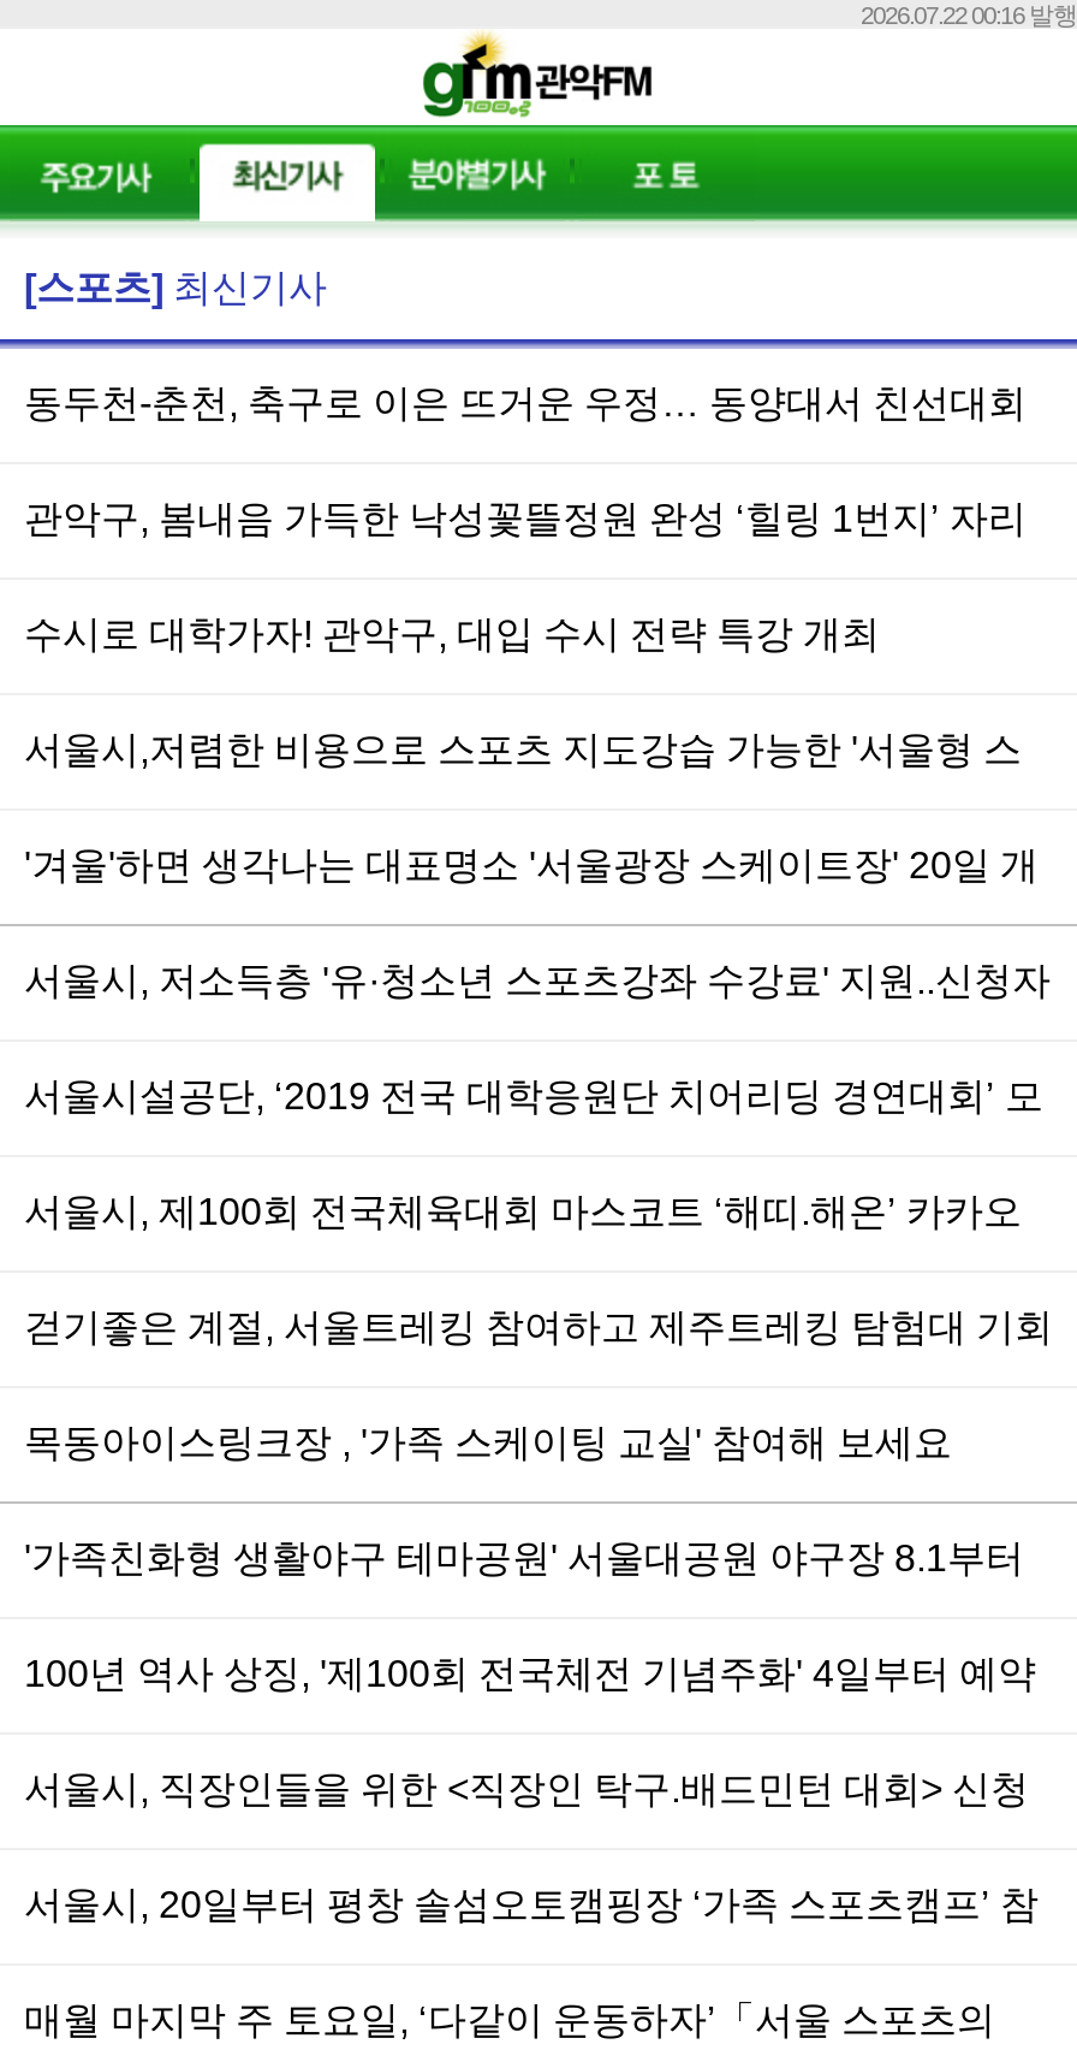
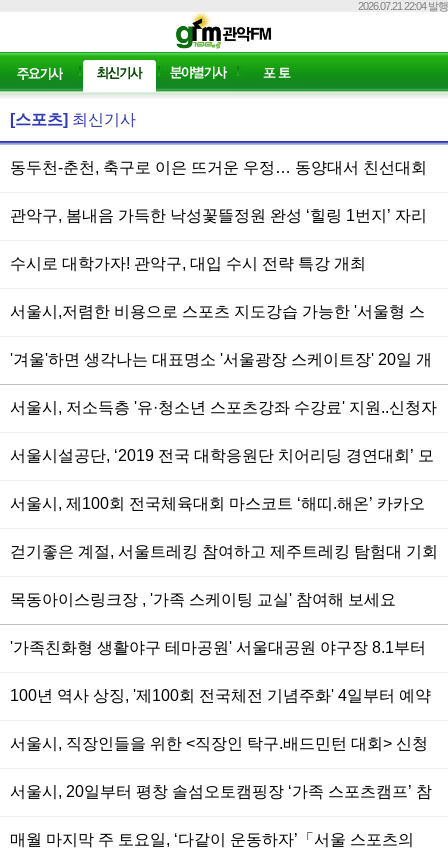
[861,0,1077,29] 2026.07.22 00:16 발행 -> [358,0,448,12] 2026.07.21 22:04 발행

